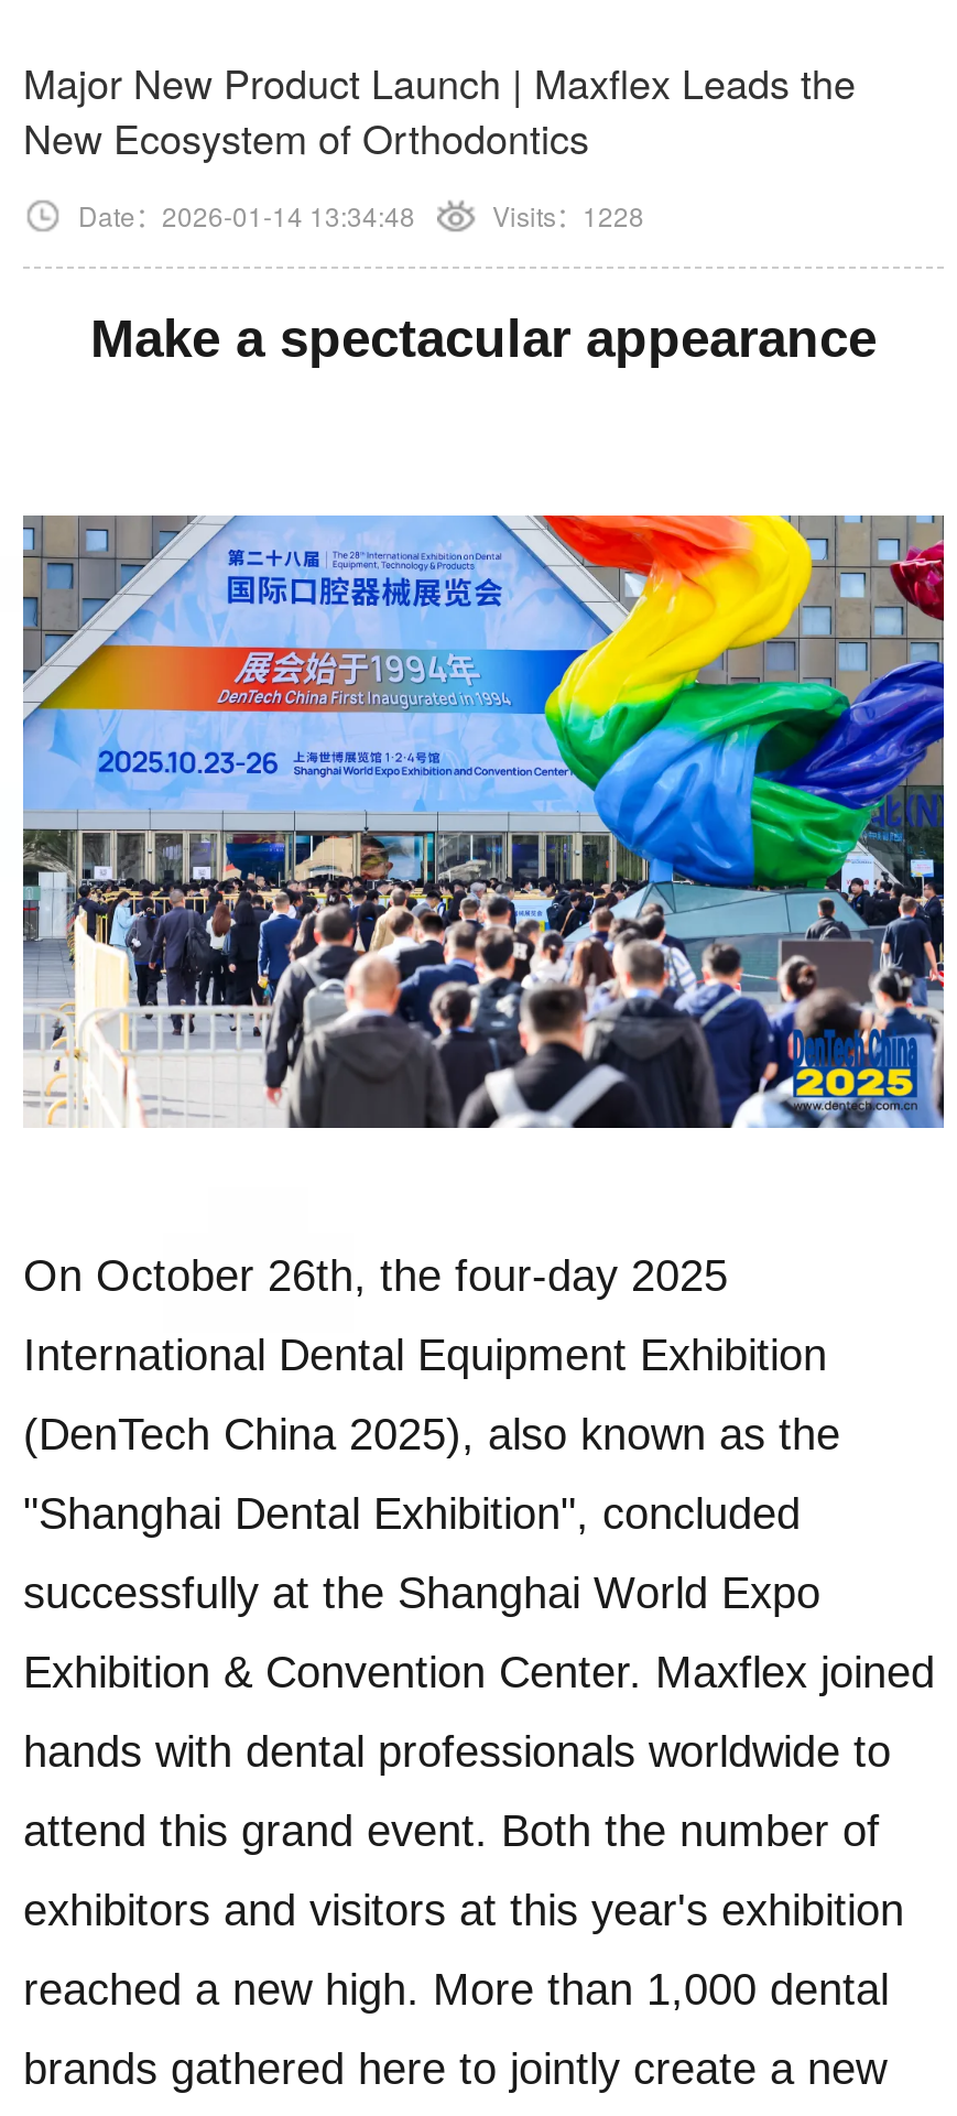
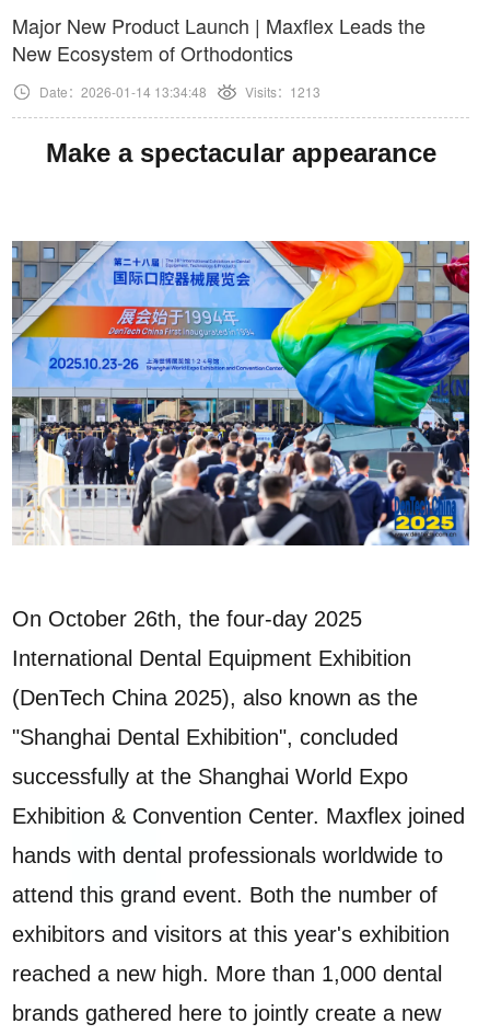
[492,196,644,234] Visits：1228 -> [245,82,320,101] Visits：1213

